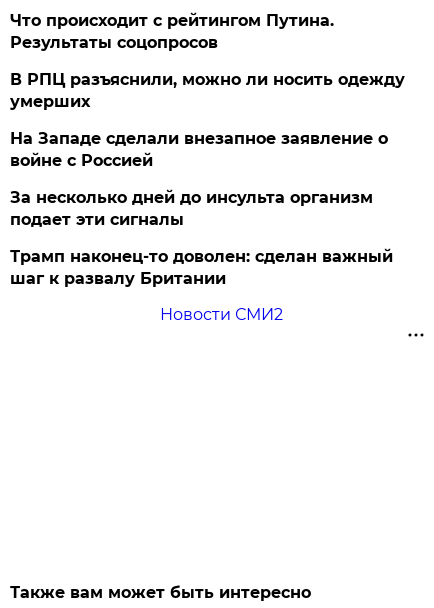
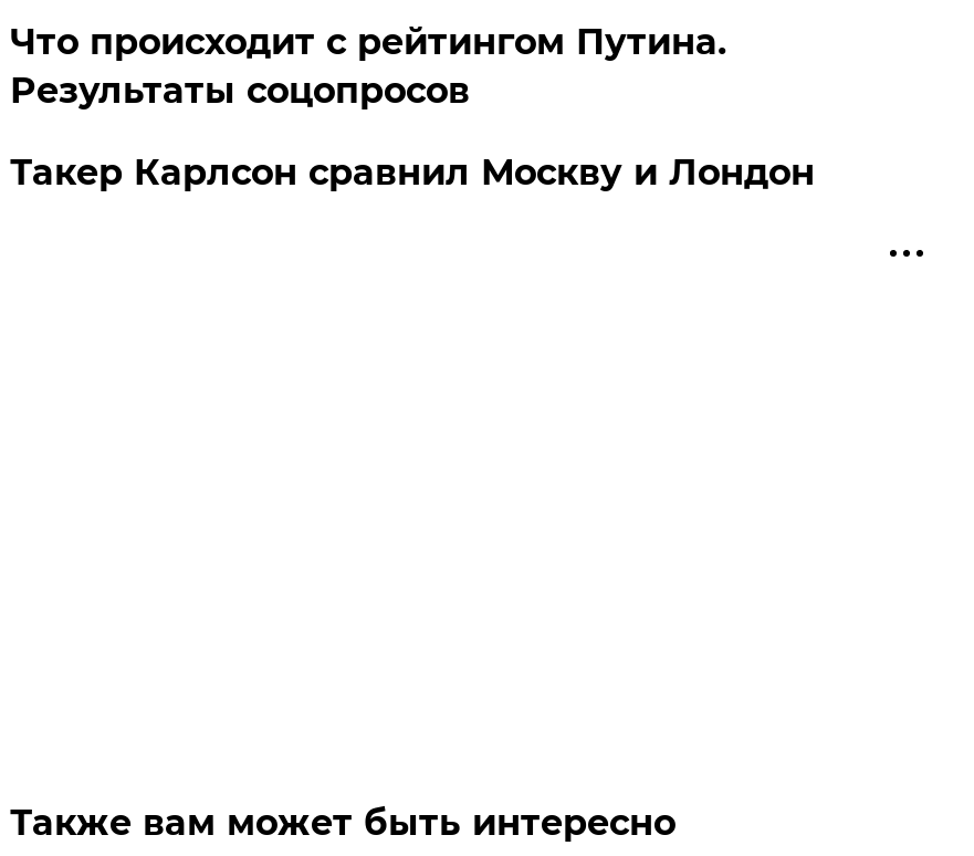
[10,70,405,324] В РПЦ разъяснили, можно ли носить одежду | умерших | На Западе сделали внезапное заявление о | войне с Россией | За несколько дней до инсульта организм | подает эти сигналы | Трамп наконец-то доволен: сделан важный | шаг к развалу Британии | Новости СМИ2 -> [10,152,815,194] Такер Карлсон сравнил Москву и Лондон

